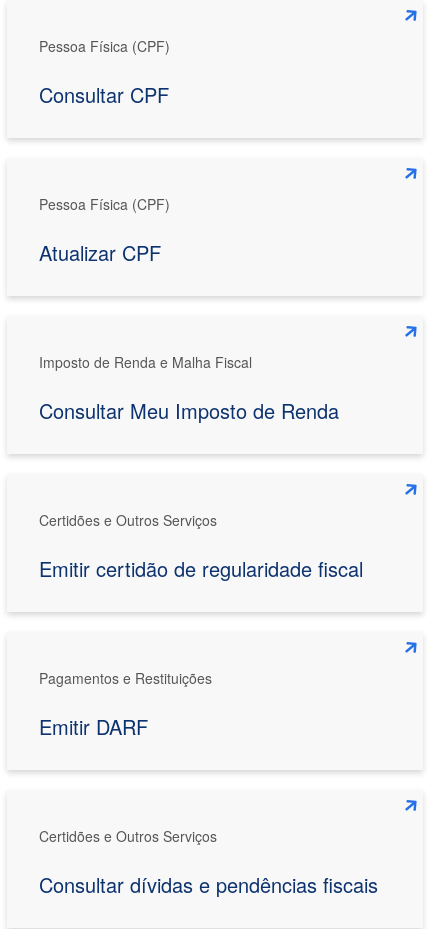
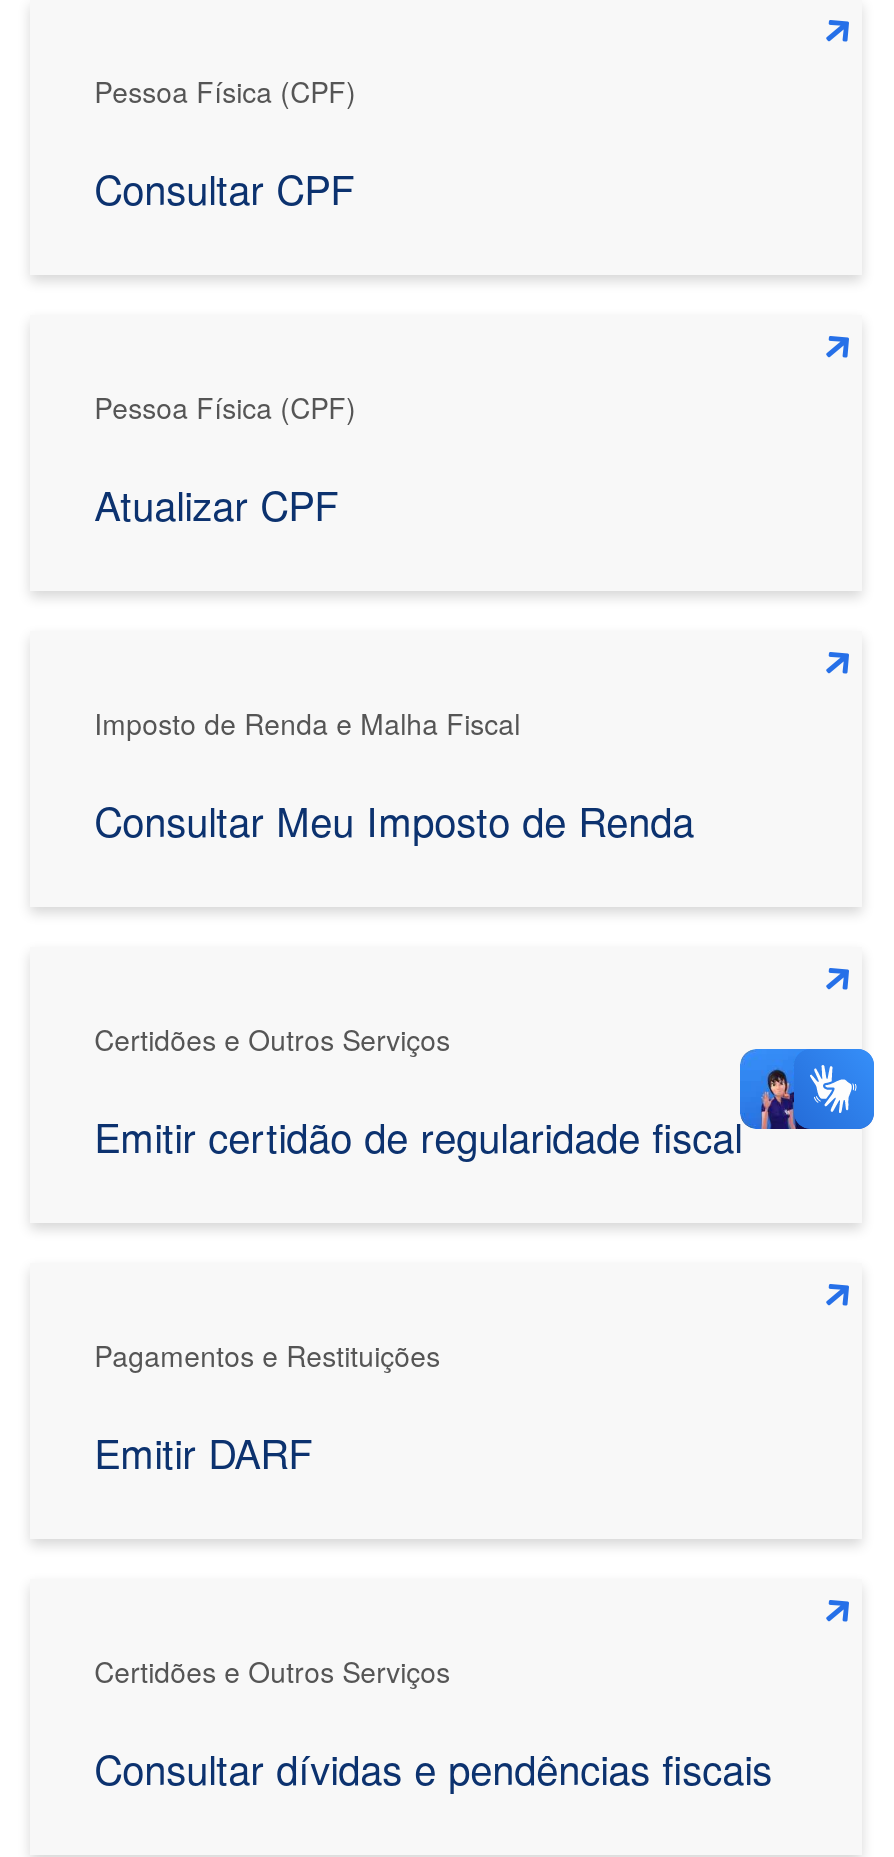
none -> [738,1047,876,1131] [image]

